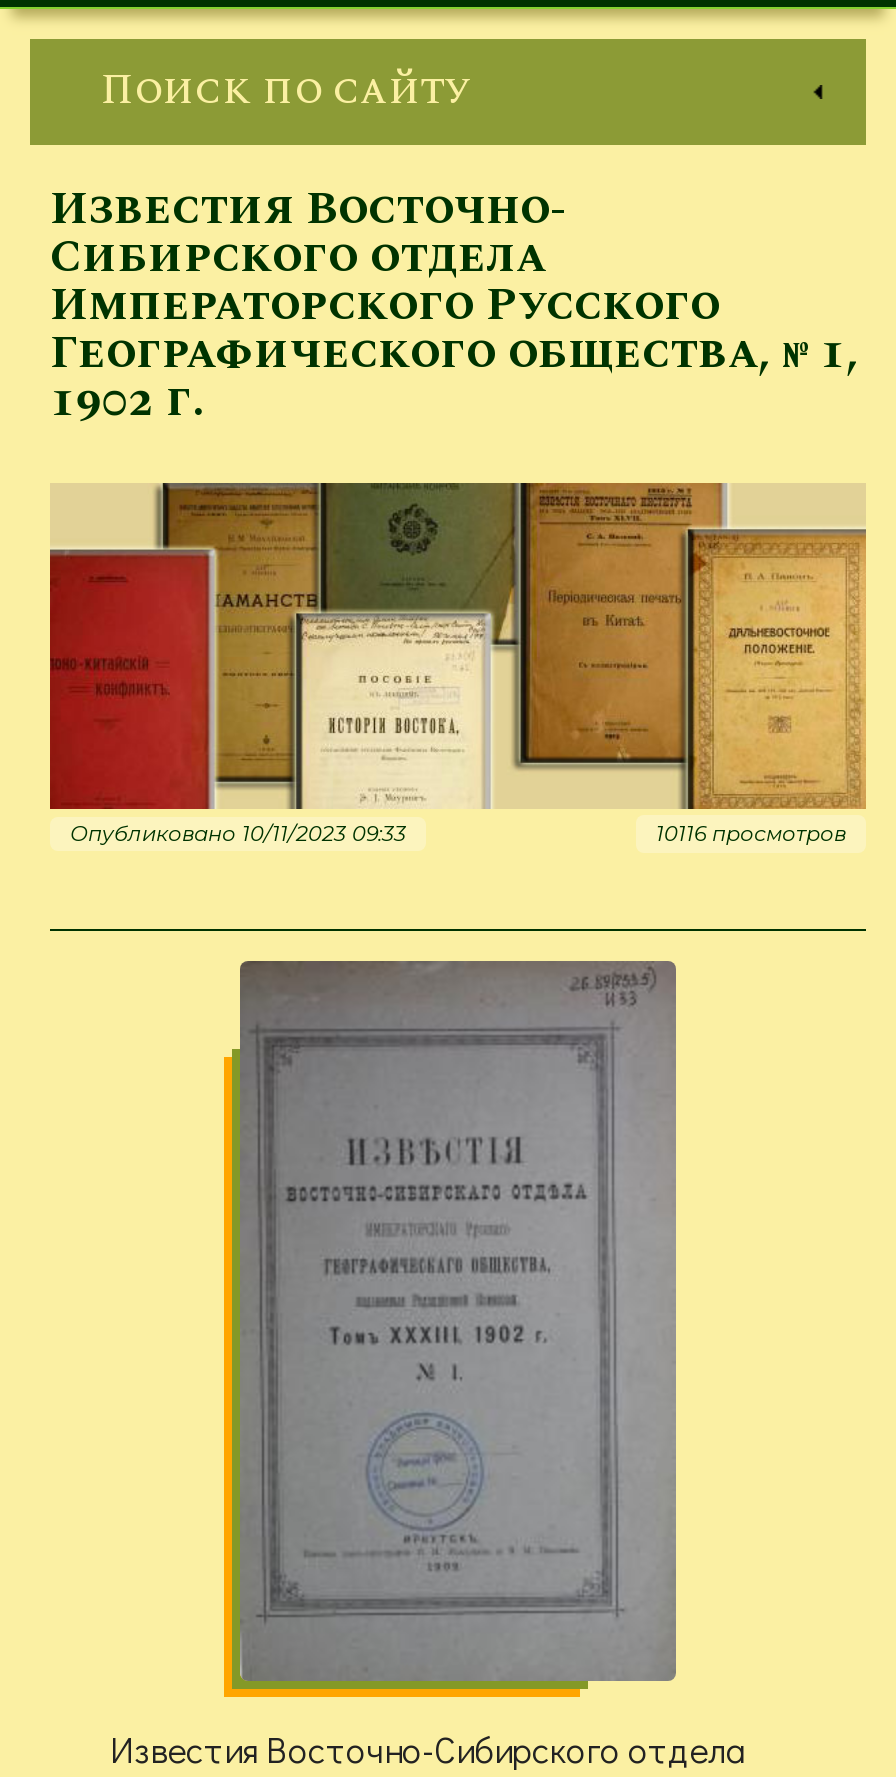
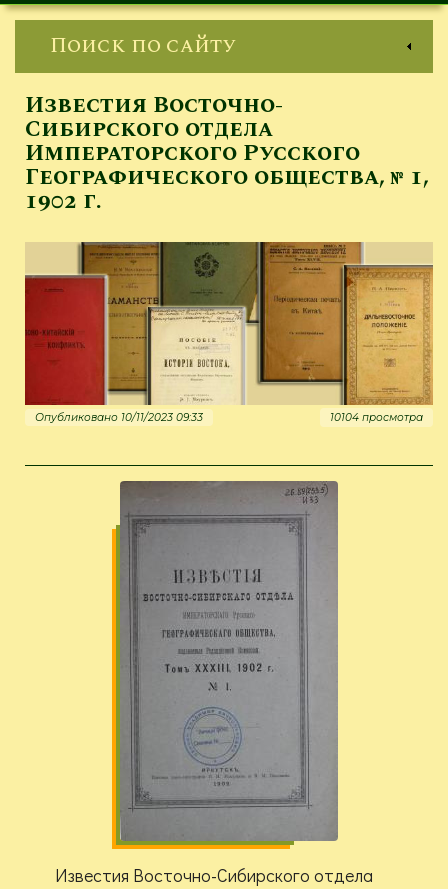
[656,821,846,847] 10116 просмотров -> [330,411,423,424] 10104 просмотра

